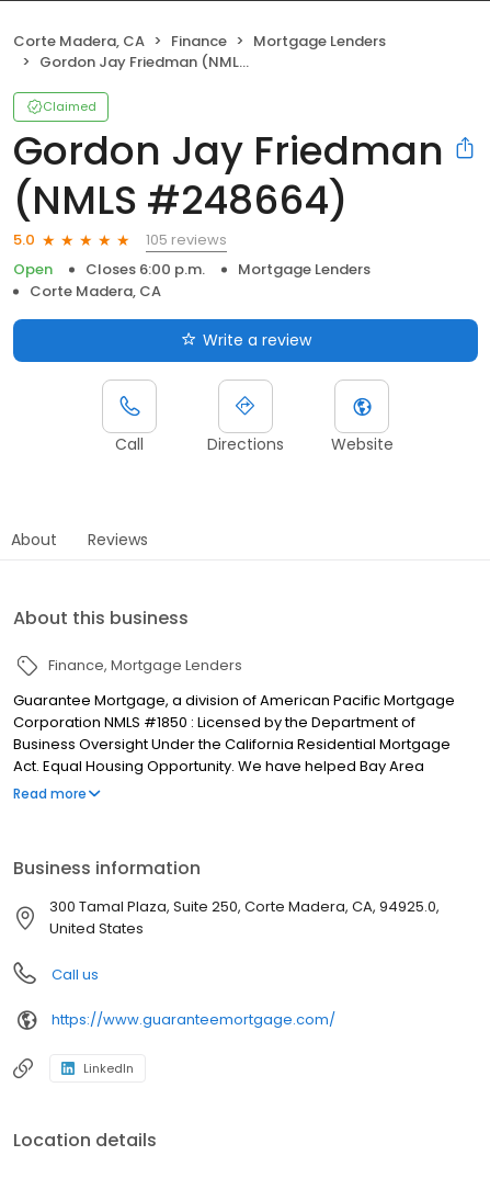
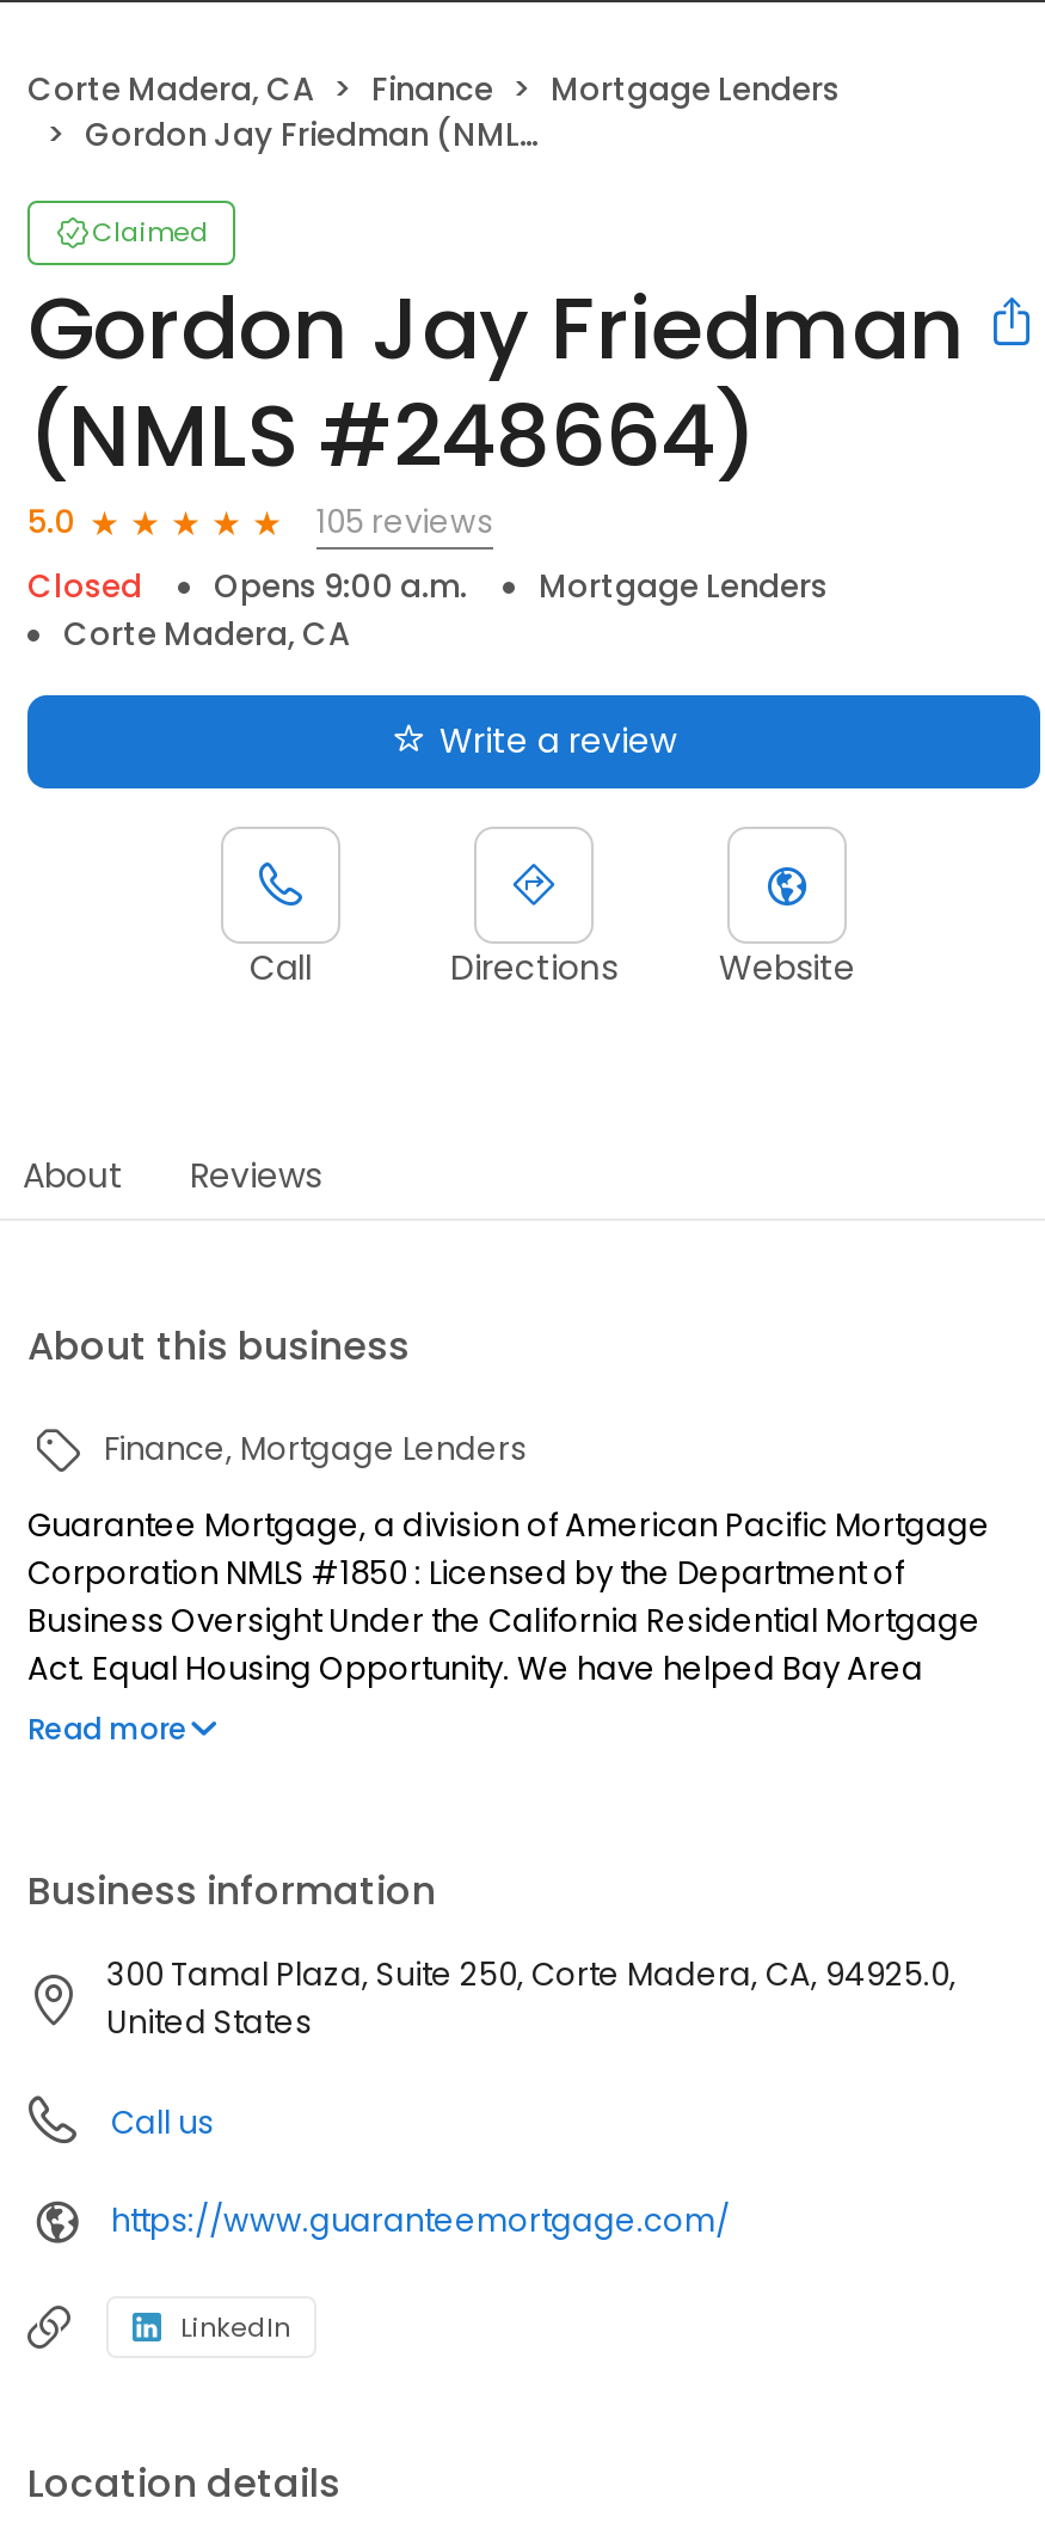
[13,259,205,280] Open | Closes 6:00 p.m. -> [27,564,467,609] Closed | Opens 9:00 a.m.

